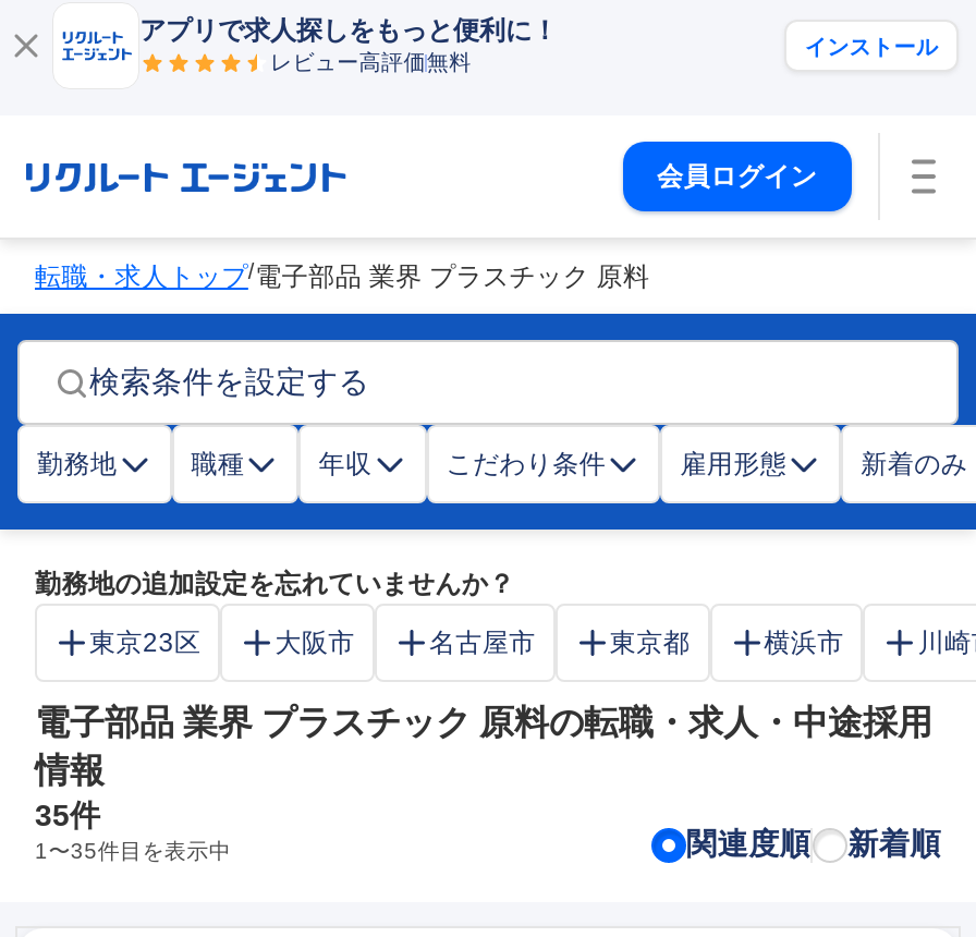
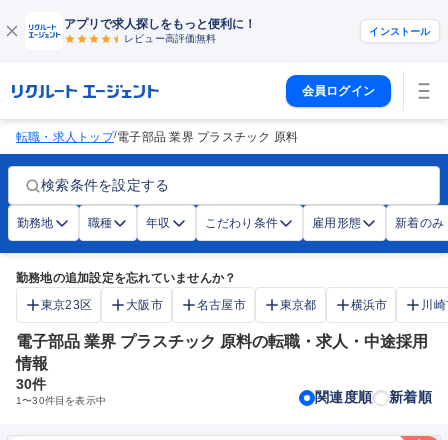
[35,798,100,832] 35件 -> [16,376,46,392] 30件
[35,839,231,863] 1〜35件目を表示中 -> [16,395,106,406] 1〜30件目を表示中

